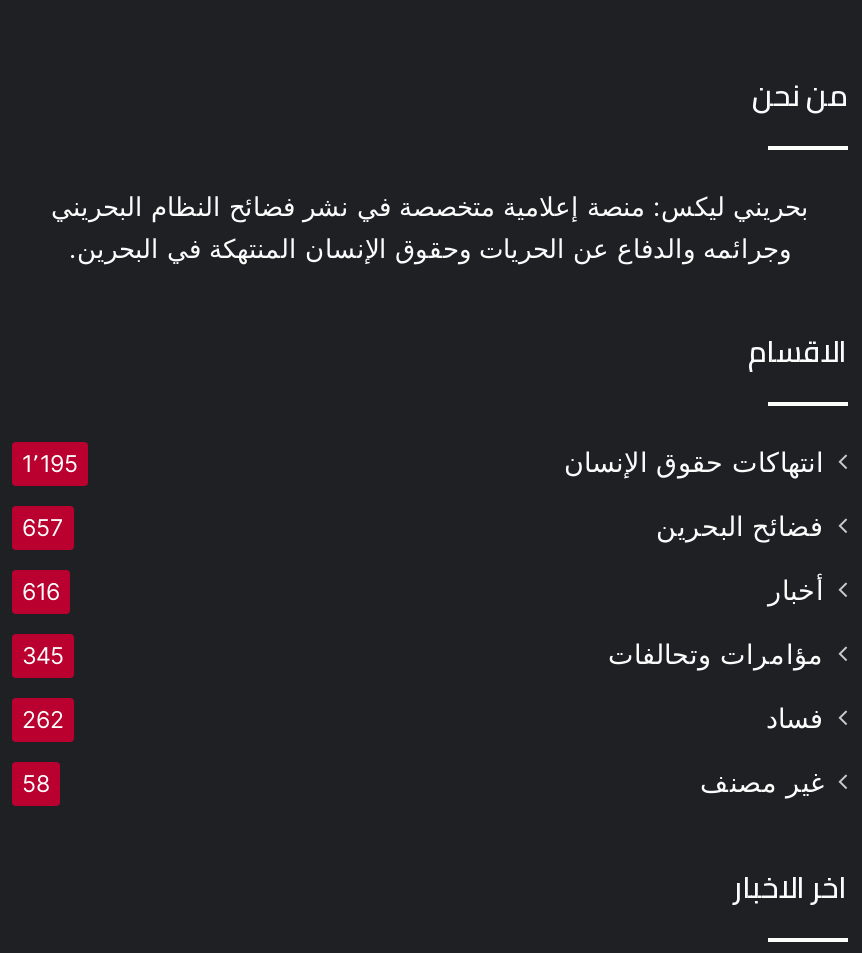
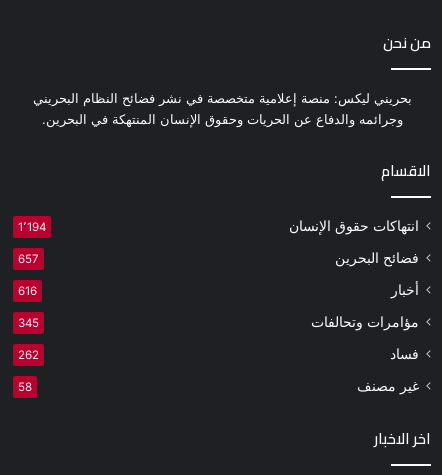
[22,450,78,478] 1٬195 -> [18,220,46,234] 1٬194

